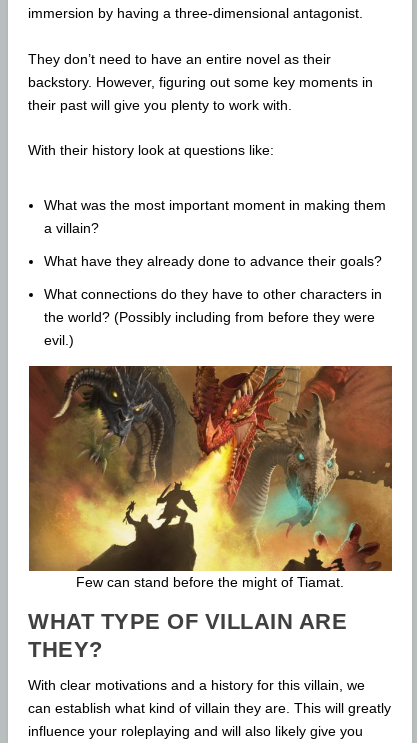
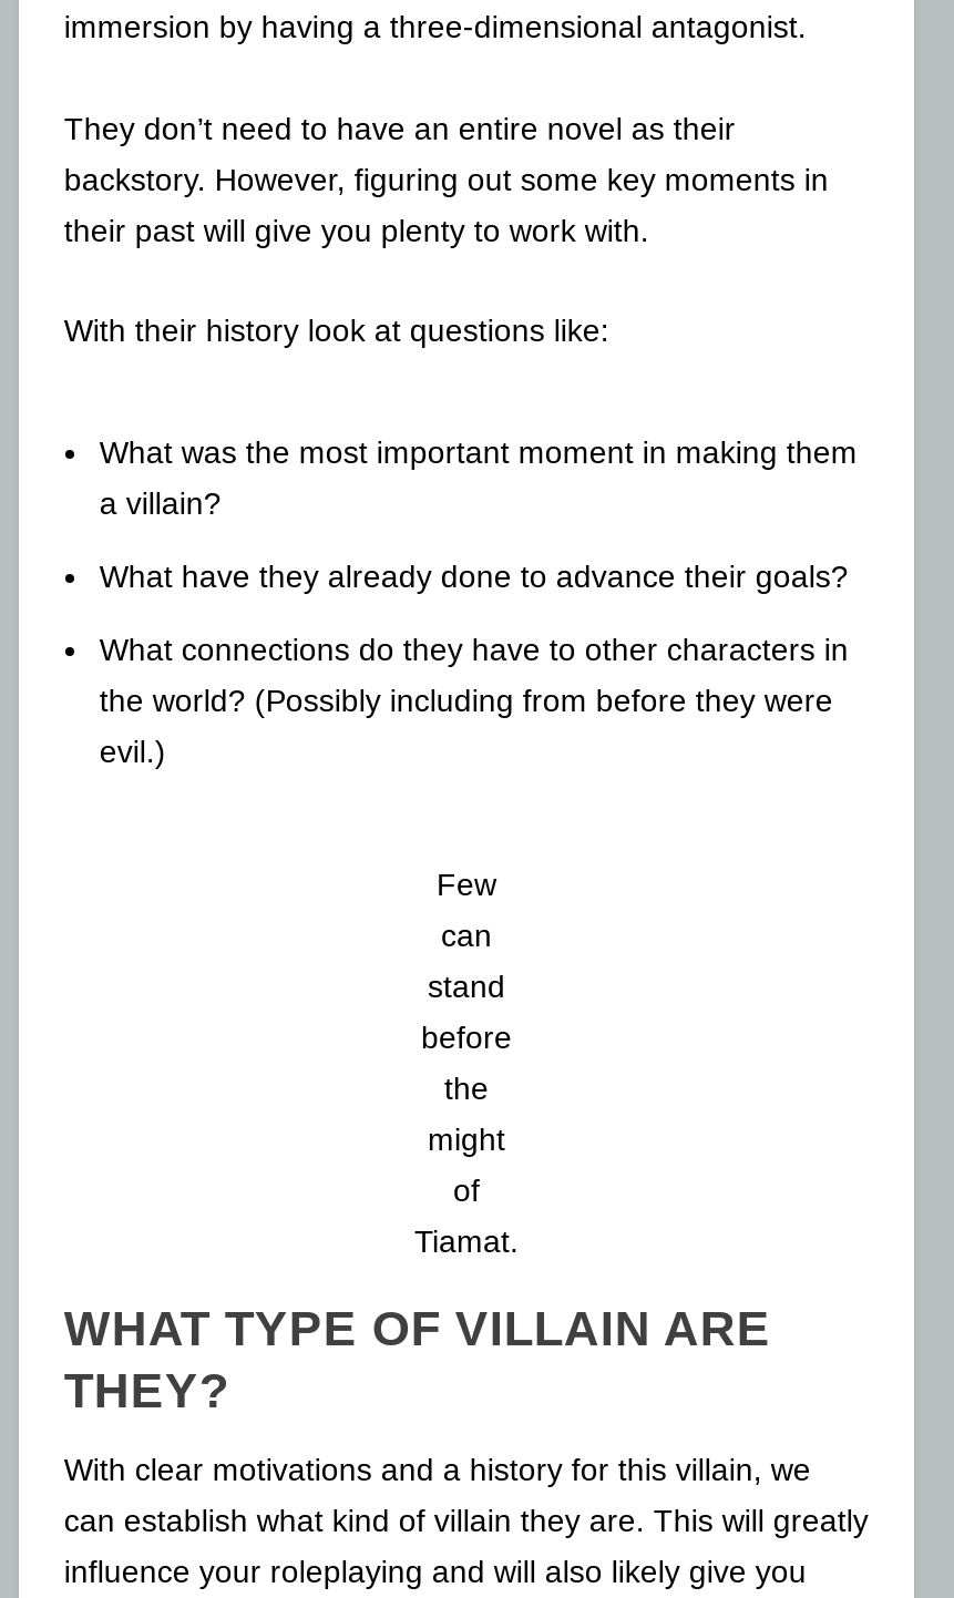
[28,365,393,572] [image] -> none

